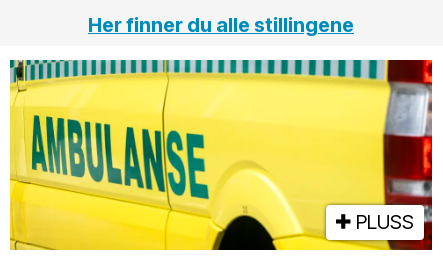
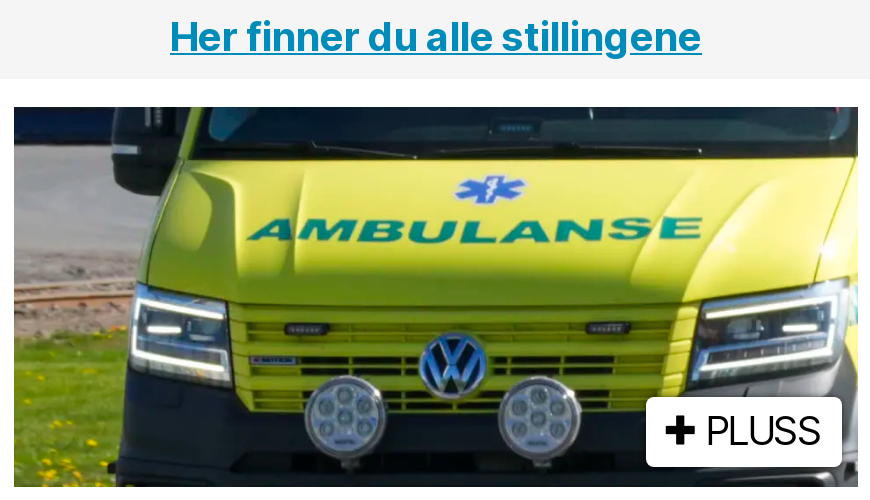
[9,59,433,251] [image] -> [12,105,860,489] [image]

